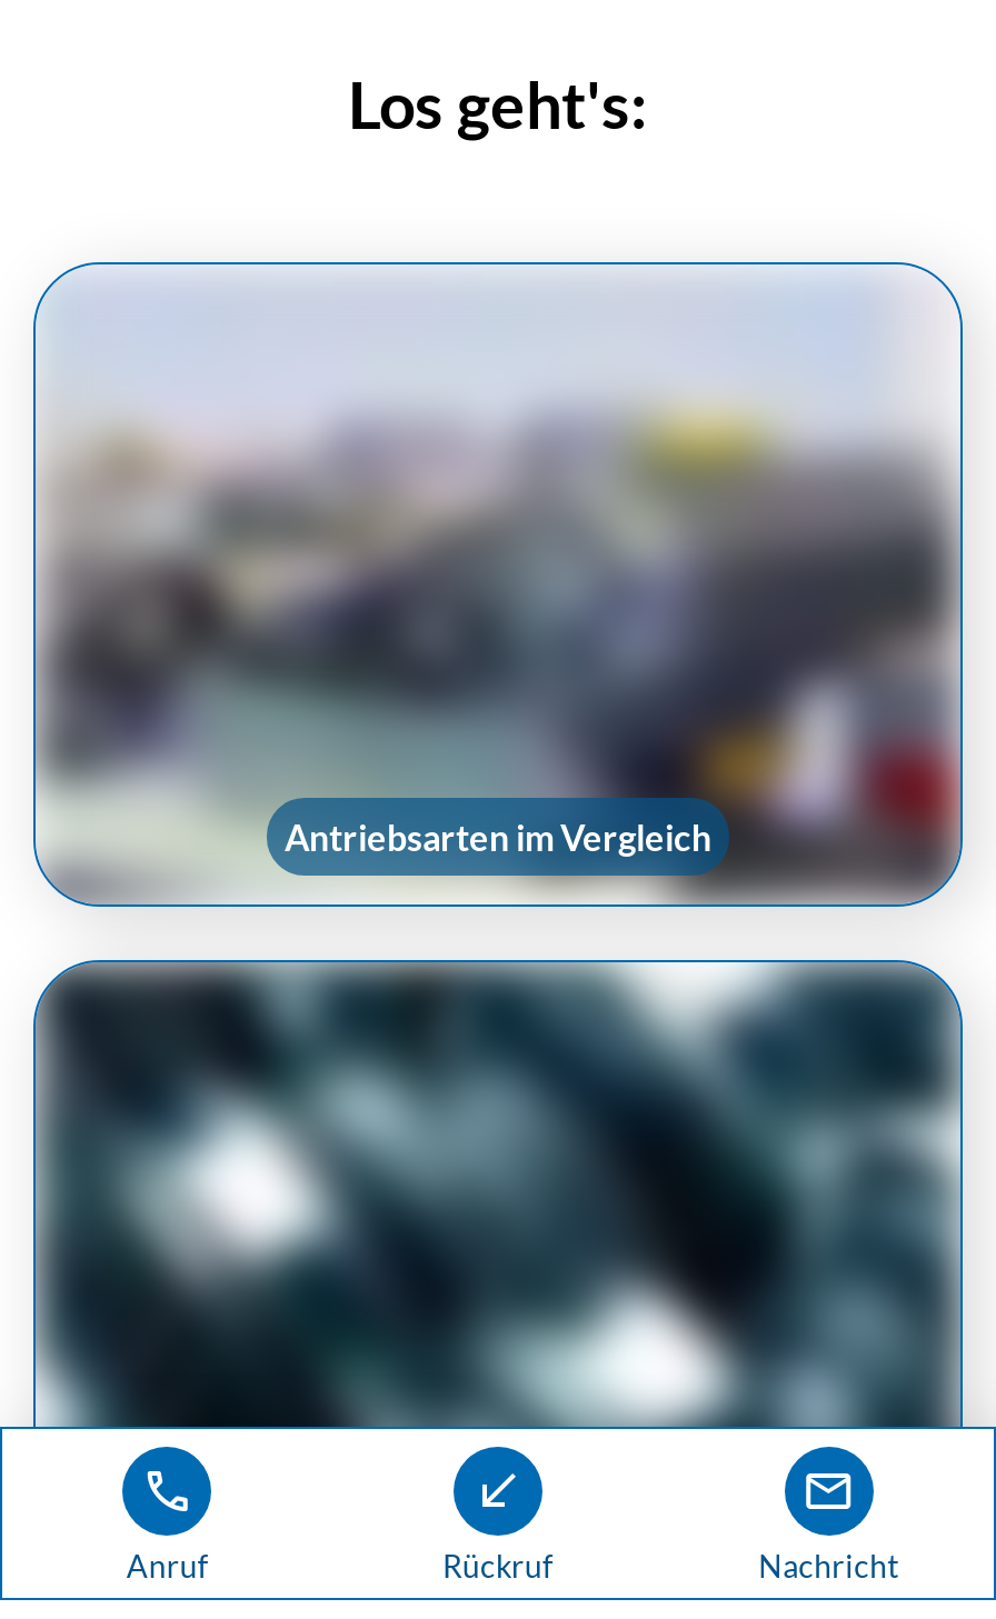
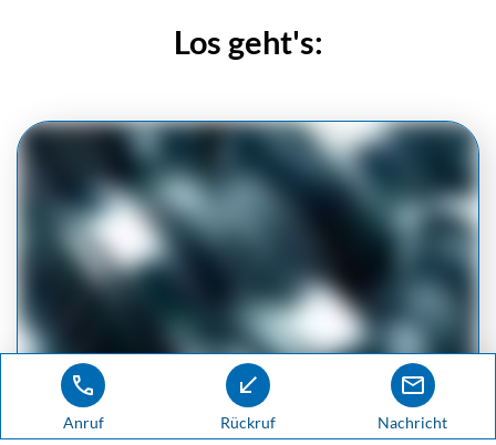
[31,262,967,911] [image] | Antriebsarten im Vergleich -> none

